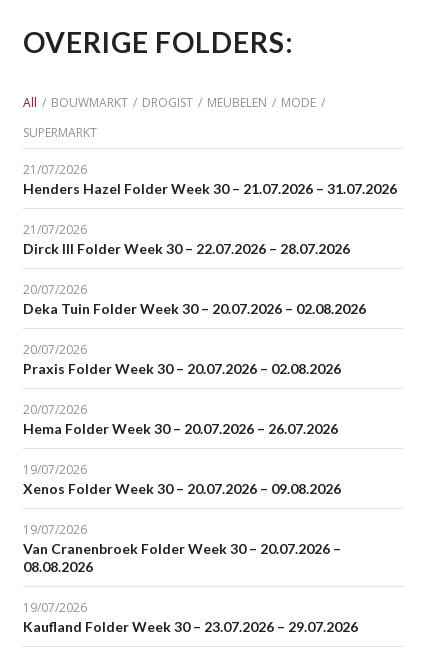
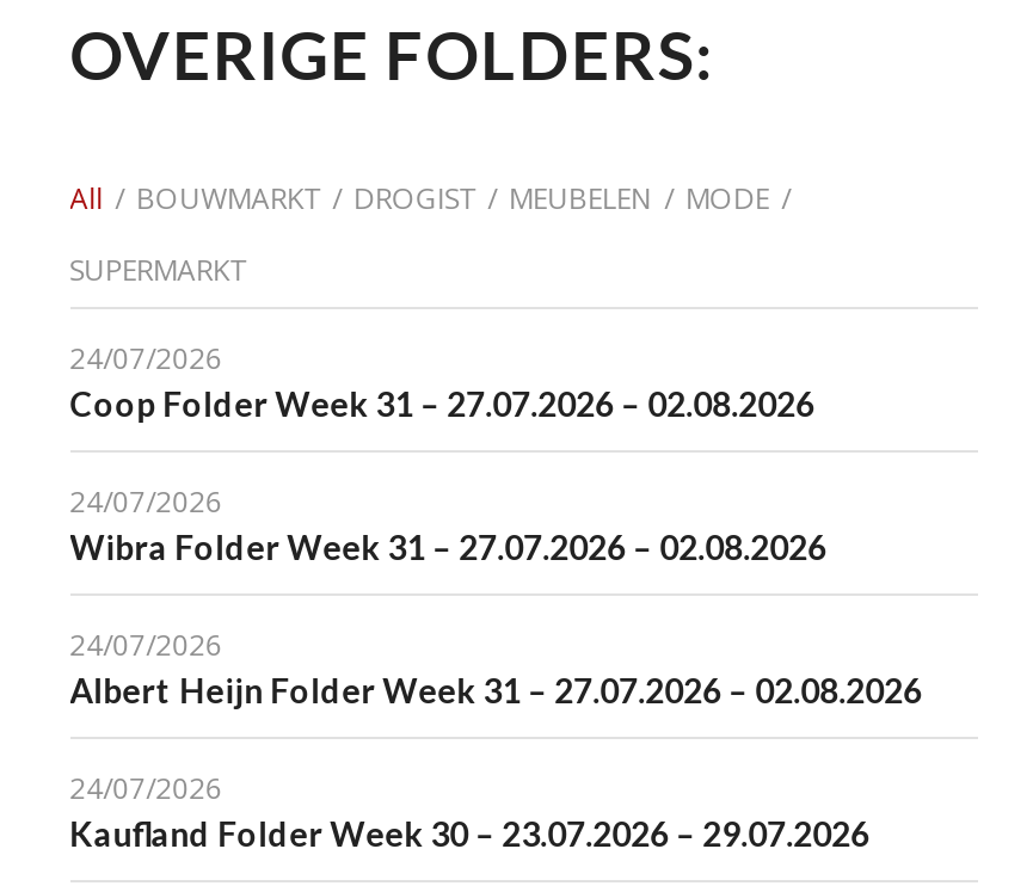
[23,161,397,616] 21/07/2026 | Henders Hazel Folder Week 30 – 21.07.2026 – 31.07.2026 | 21/07/2026 | Dirck III Folder Week 30 – 22.07.2026 – 28.07.2026 | 20/07/2026 | Deka Tuin Folder Week 30 – 20.07.2026 – 02.08.2026 | 20/07/2026 | Praxis Folder Week 30 – 20.07.2026 – 02.08.2026 | 20/07/2026 | Hema Folder Week 30 – 20.07.2026 – 26.07.2026 | 19/07/2026 | Xenos Folder Week 30 – 20.07.2026 – 09.08.2026 | 19/07/2026 | Van Cranenbroek Folder Week 30 – 20.07.2026 – | 08.08.2026 | 19/07/2026 -> [70,338,922,808] 24/07/2026 | Coop Folder Week 31 – 27.07.2026 – 02.08.2026 | 24/07/2026 | Wibra Folder Week 31 – 27.07.2026 – 02.08.2026 | 24/07/2026 | Albert Heijn Folder Week 31 – 27.07.2026 – 02.08.2026 | 24/07/2026

